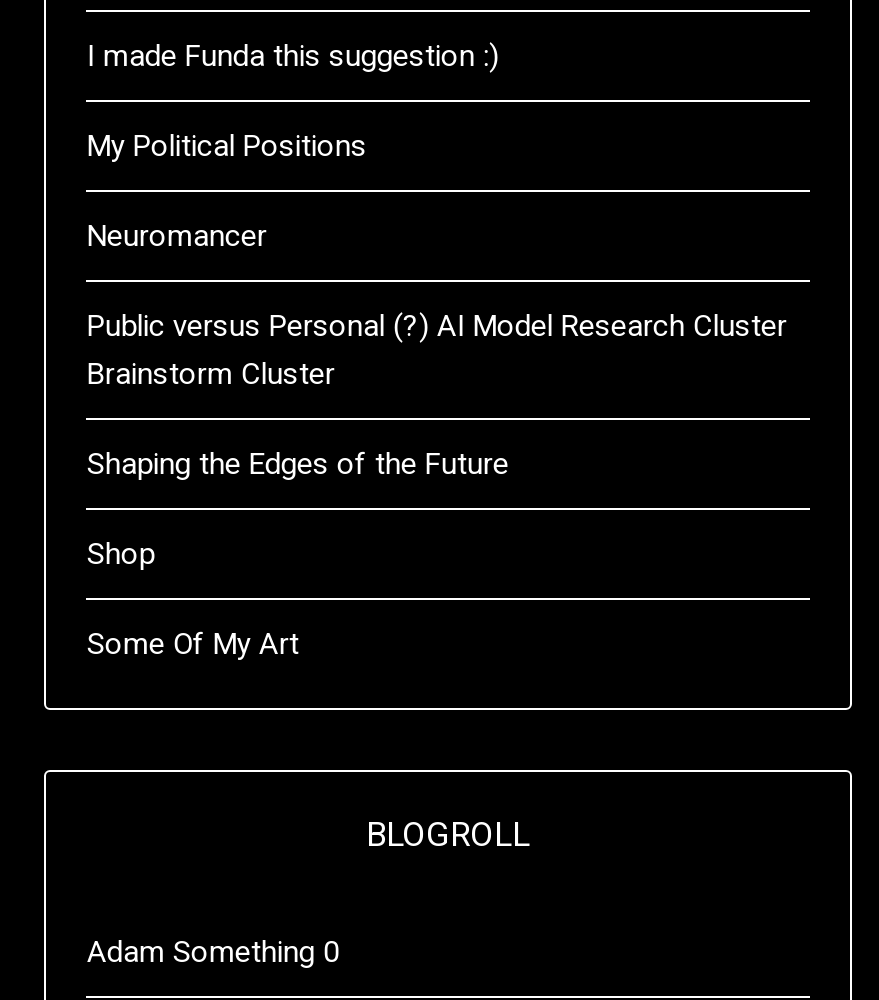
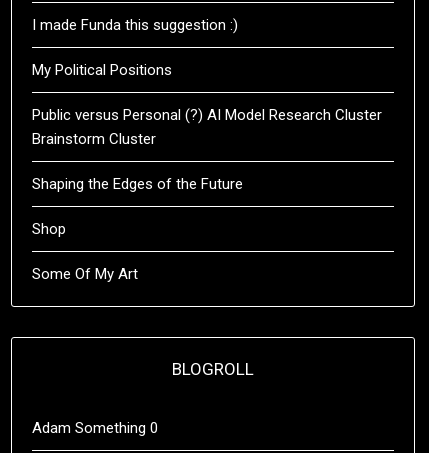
[87,219,267,255] Neuromancer -> none

